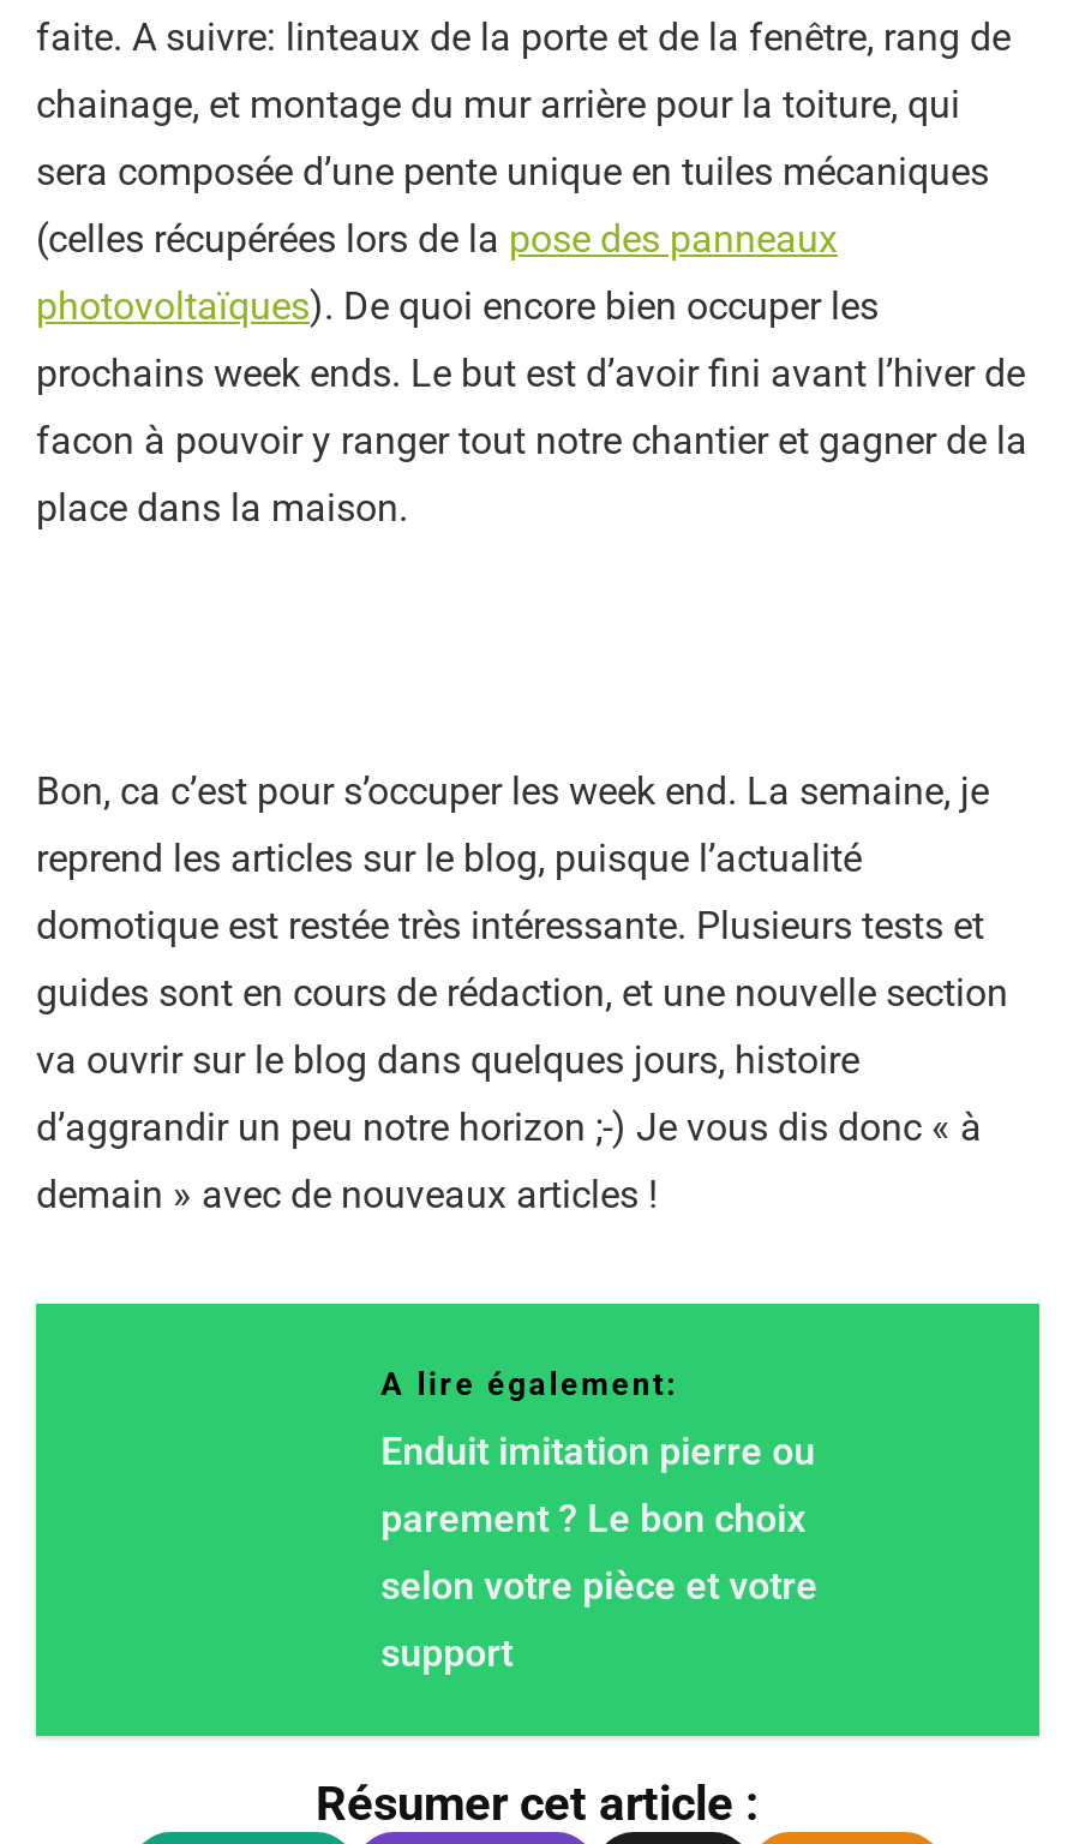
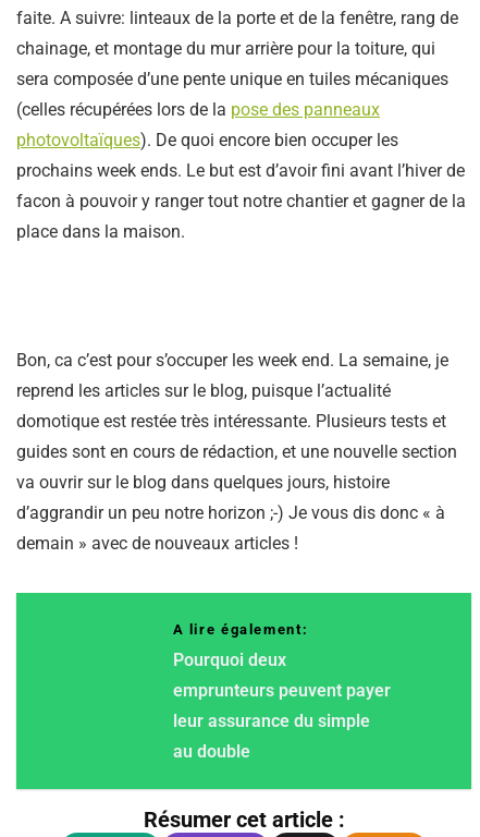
[381,1430,815,1476] Enduit imitation pierre ou -> [173,649,286,670] Pourquoi deux
[381,1498,806,1543] parement ? Le bon choix -> [173,680,390,700] emprunteurs peuvent payer
[381,1565,818,1610] selon votre pièce et votre -> [173,710,370,731] leur assurance du simple
[381,1632,513,1678] support -> [173,741,250,761] au double

